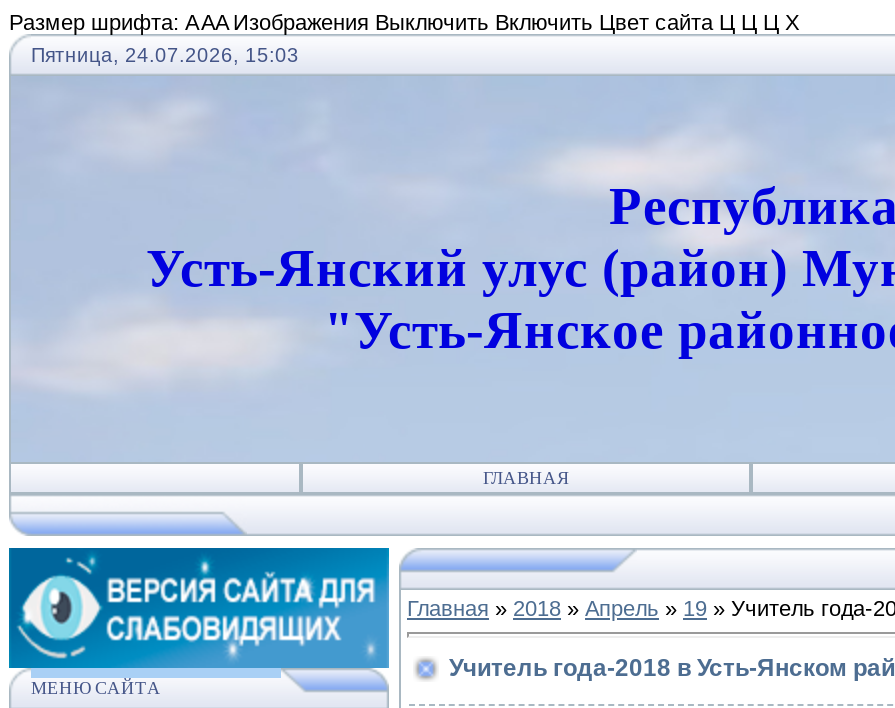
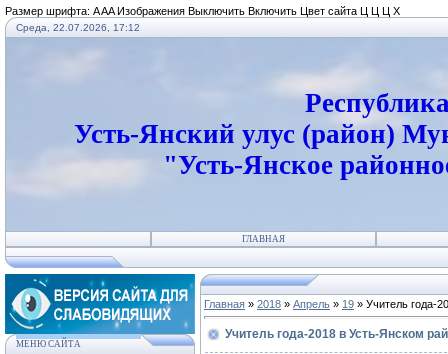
[31,44,299,66] Пятница, 24.07.2026, 15:03 -> [16,22,140,33] Среда, 22.07.2026, 17:12

